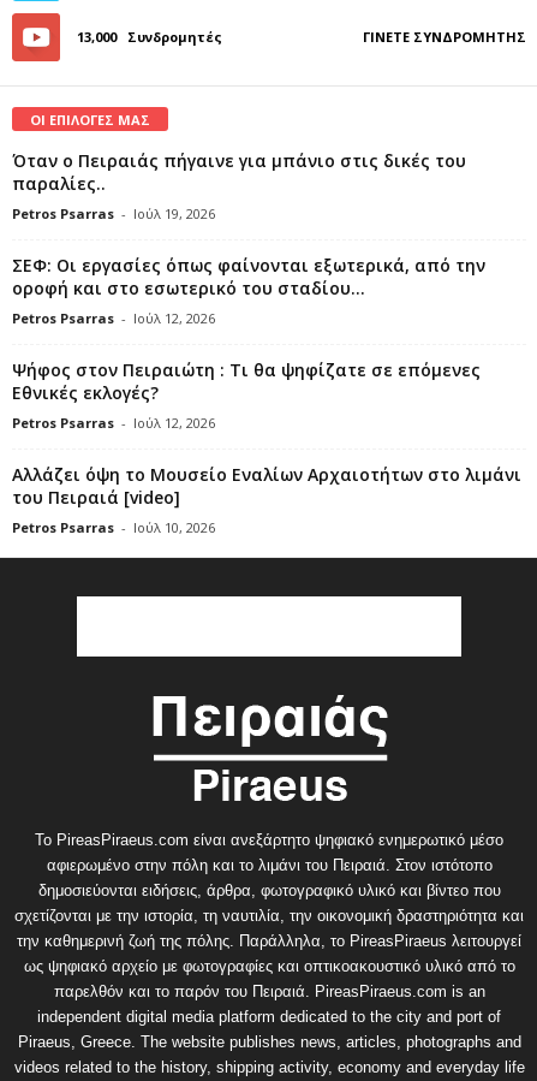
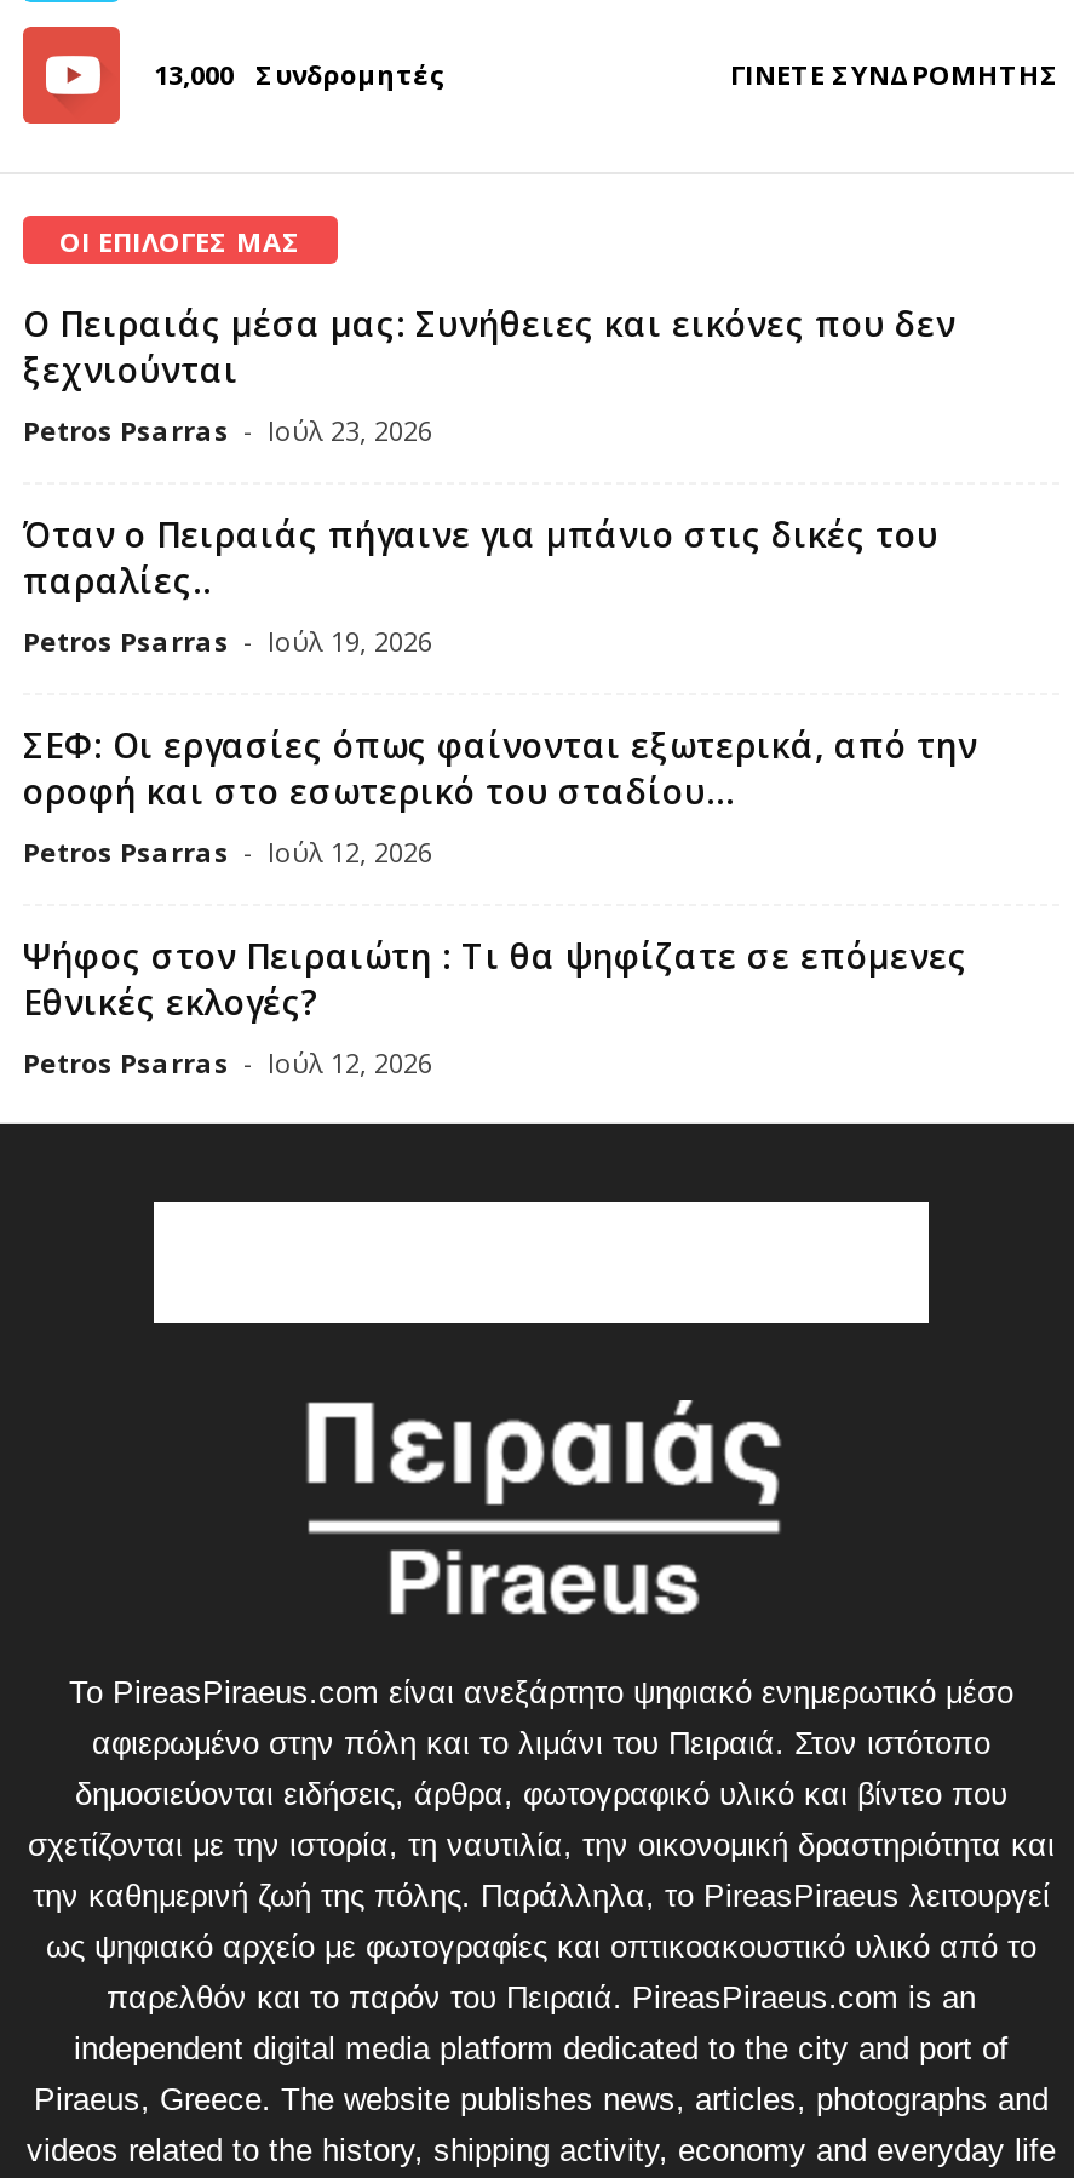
none -> [23,301,955,449] Ο Πειραιάς μέσα μας: Συνήθειες και εικόνες που δεν | ξεχνιούνται | Petros Psarras - Ιούλ 23, 2026
moved [12,149,485,432] -> [23,512,977,1081]: Όταν ο Πειραιάς πήγαινε για μπάνιο στις δικές του | παραλίες.. | Petros Psarras - Ιούλ 19, 2026 | ... | Εθνικές εκλογές? | Petros Psarras - Ιούλ 12, 2026
[12,463,521,537] Αλλάζει όψη το Μουσείο Εναλίων Αρχαιοτήτων στο λιμάνι | του Πειραιά [video] | Petros Psarras - Ιούλ 10, 2026 -> none

